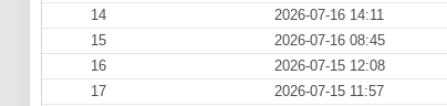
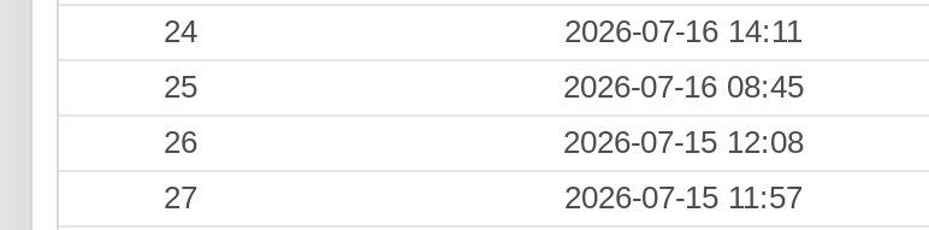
[90,7,106,23] 14 -> [164,13,197,49] 24
[90,32,106,49] 15 -> [164,69,197,105] 25
[90,57,106,74] 16 -> [164,124,197,160] 26
[90,83,106,99] 17 -> [164,179,197,216] 27

